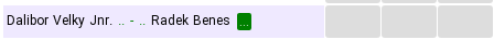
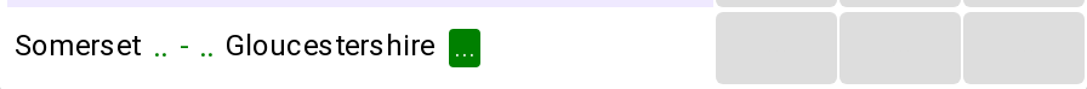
[7,11,249,31] Dalibor Velky Jnr. .. - .. Radek Benes ... -> [15,24,476,70] Somerset .. - .. Gloucestershire ...

